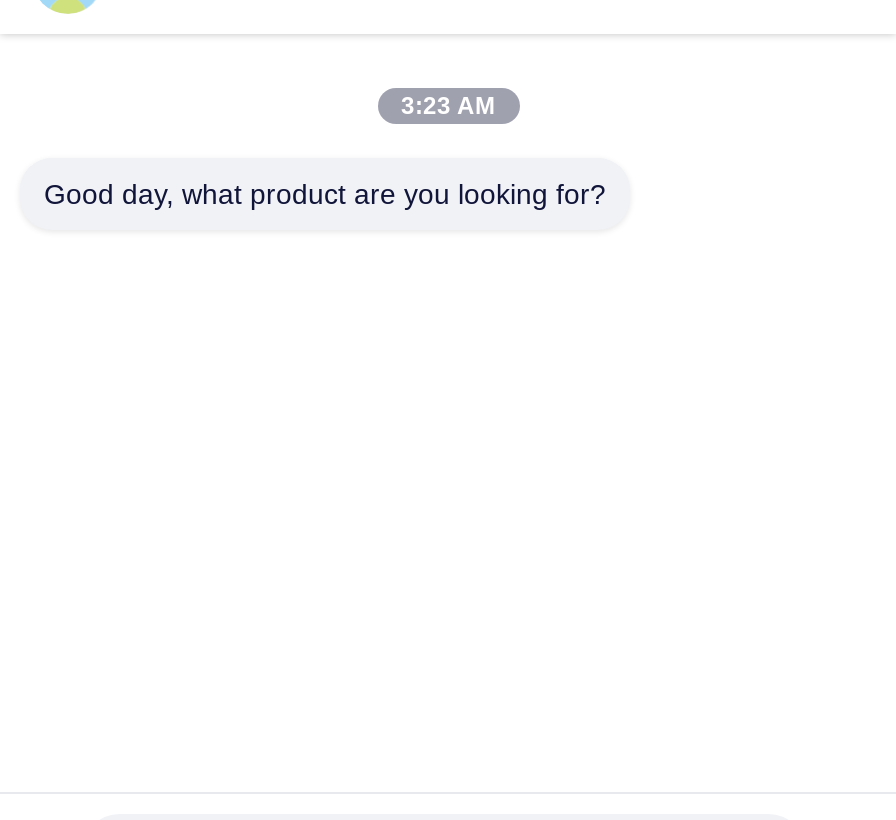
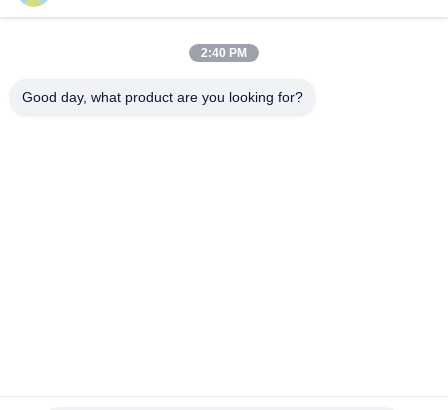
[401,92,495,120] 3:23 AM -> [201,46,247,60] 2:40 PM

